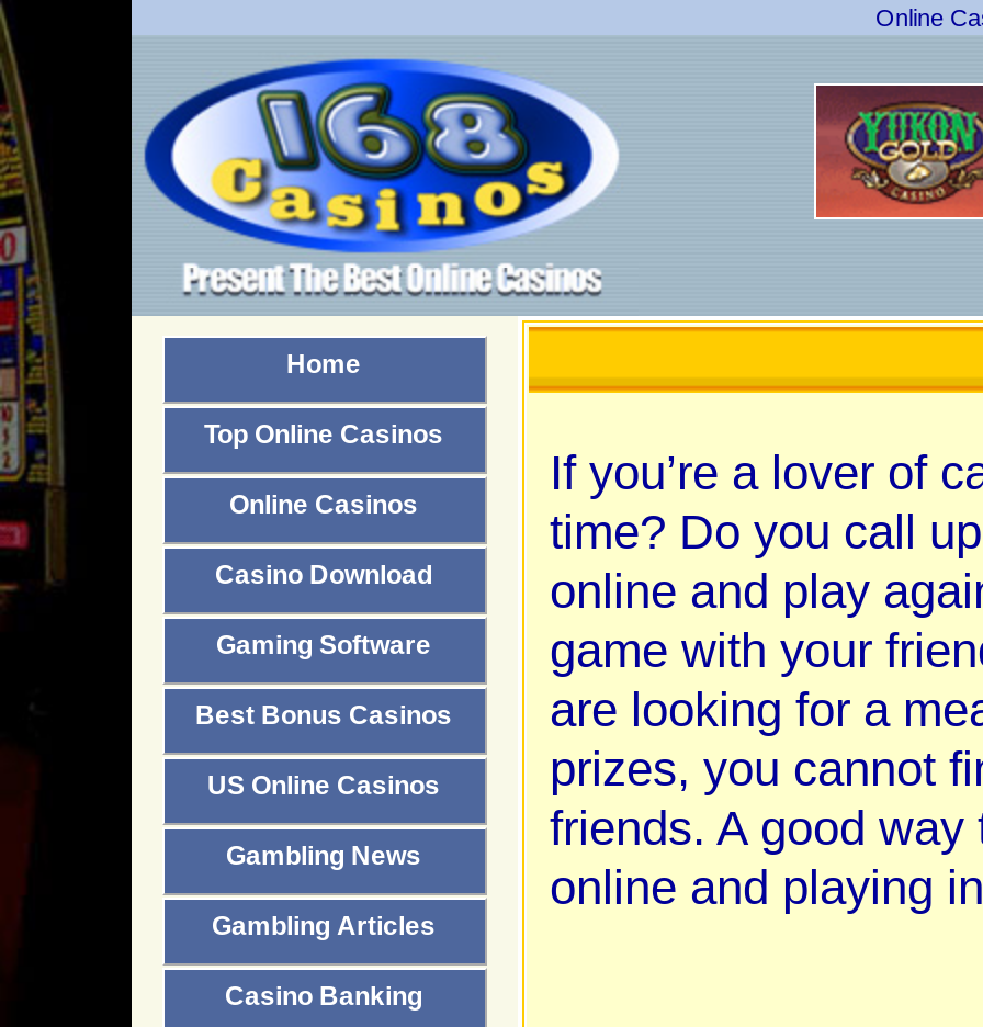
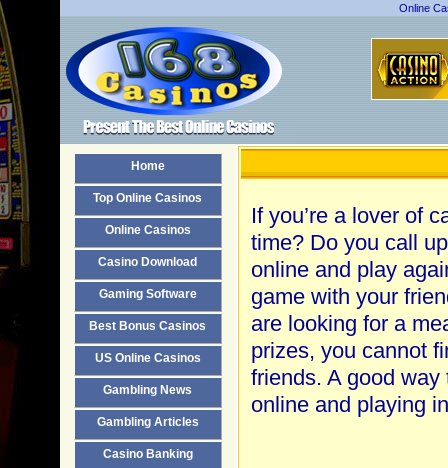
[816,86,976,217] [image] -> [372,39,445,99] [image]

